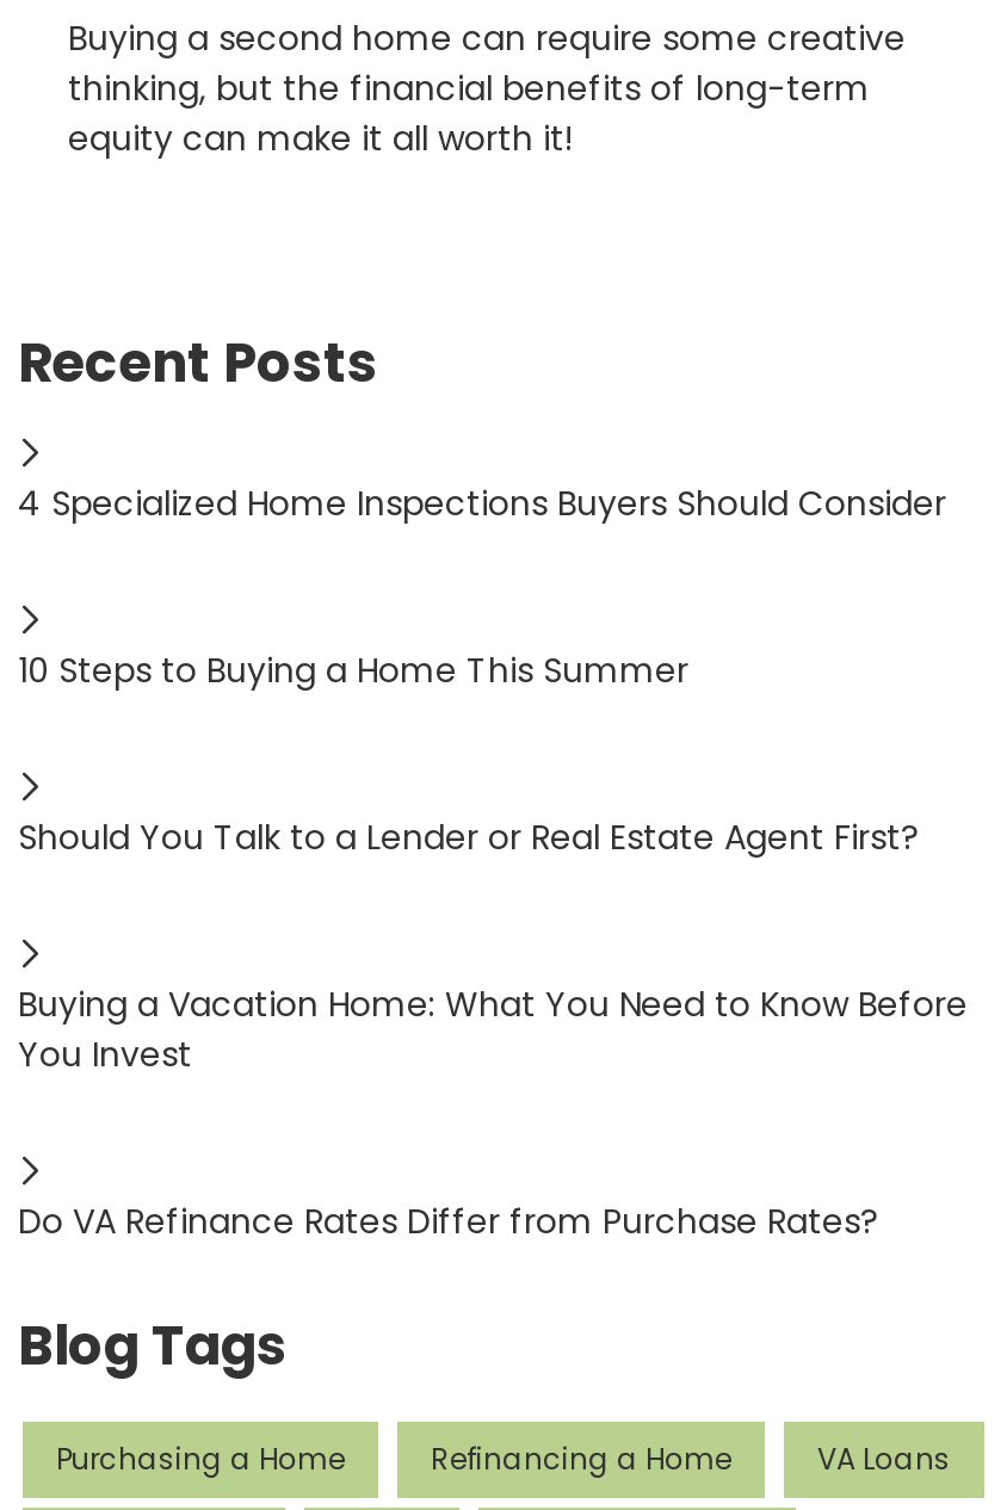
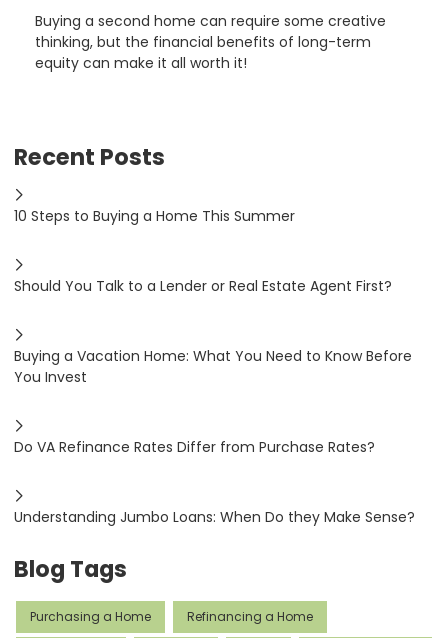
[18,478,946,526] 4 Specialized Home Inspections Buyers Should Consider -> none
moved [18,645,968,1244] -> [14,205,412,456]: 10 Steps to Buying a Home This Summer | Should You Talk to a Lender or Real Estate Agent First? | Buying a Vacation Home: What You Need to Know Before | You Invest | Do VA Refinance Rates Differ from Purchase Rates?
none -> [14,506,415,526] Understanding Jumbo Loans: When Do they Make Sense?
[817,1439,951,1479] VA Loans -> none

